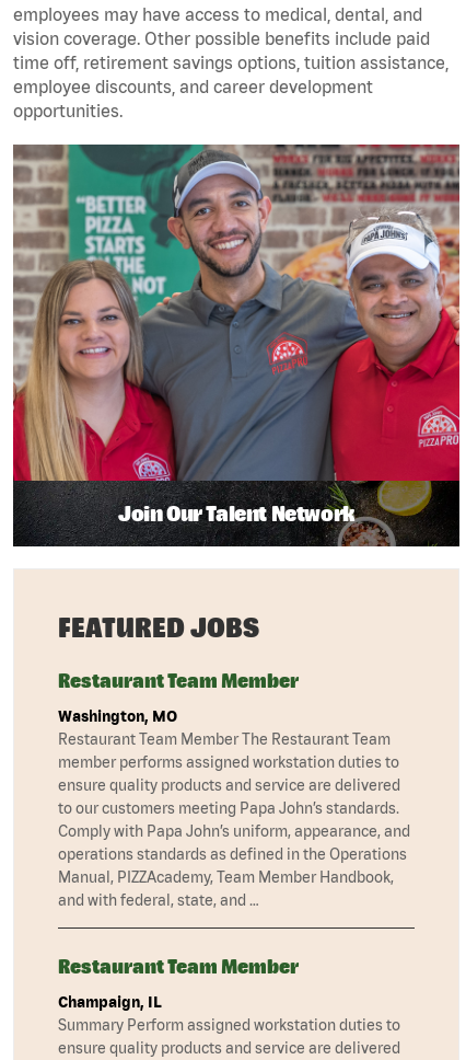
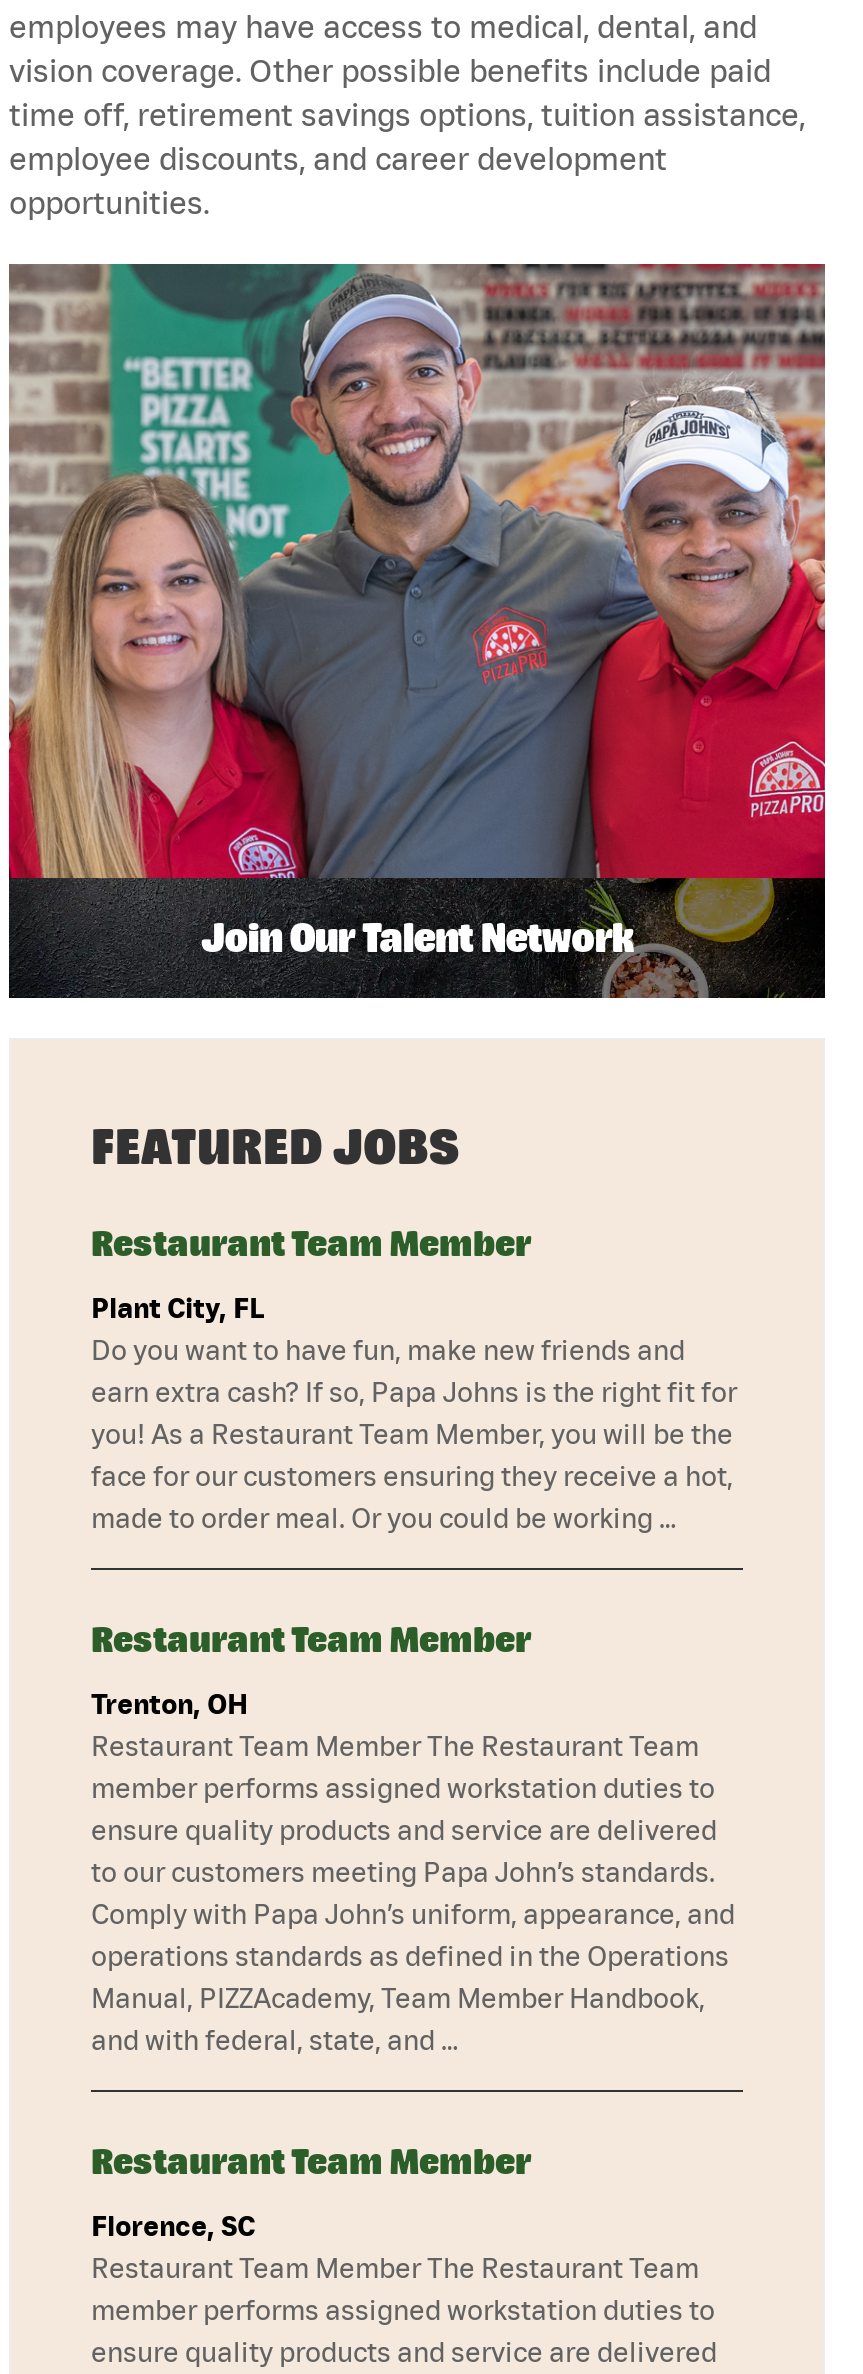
[58,707,177,725] Washington, MO -> [91,1292,737,1720] Plant City, FL | Do you want to have fun, make new friends and | earn extra cash? If so, Papa Johns is the right fit for | you! As a Restaurant Team Member, you will be the | face for our customers ensuring they receive a hot, | made to order meal. Or you could be working … | Restaurant Team Member | Trenton, OH
[58,993,400,1033] Champaign, IL | Summary Perform assigned workstation duties to -> [91,2210,715,2326] Florence, SC | Restaurant Team Member The Restaurant Team | member performs assigned workstation duties to

